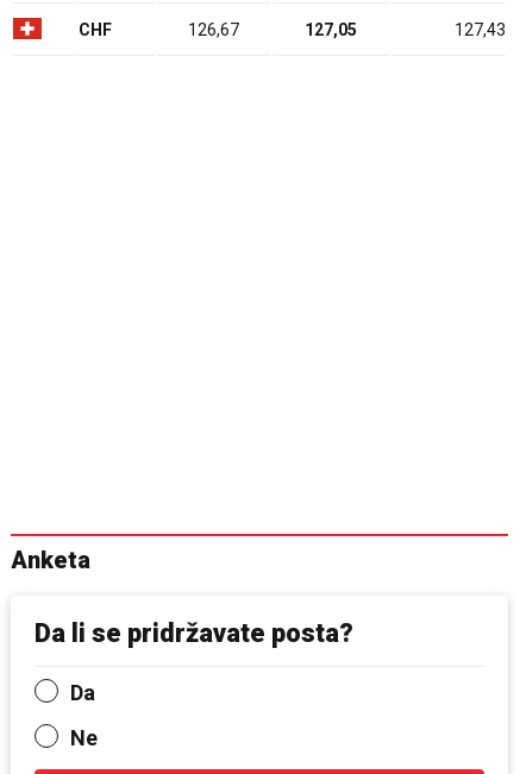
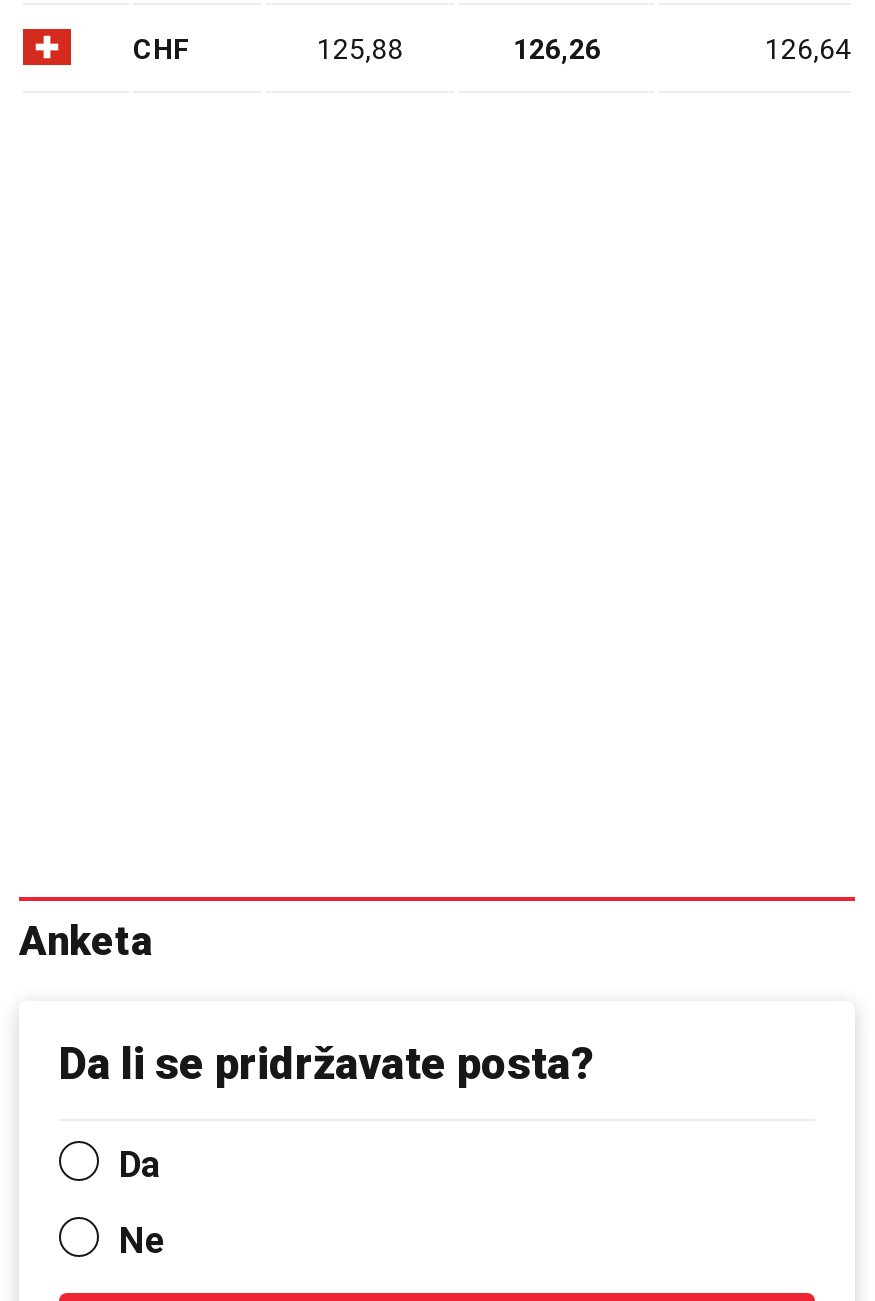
[188,20,239,39] 126,67 -> [317,32,403,64] 125,88
[305,20,357,39] 127,05 -> [513,32,601,64] 126,26
[455,20,506,39] 127,43 -> [765,32,851,64] 126,64

